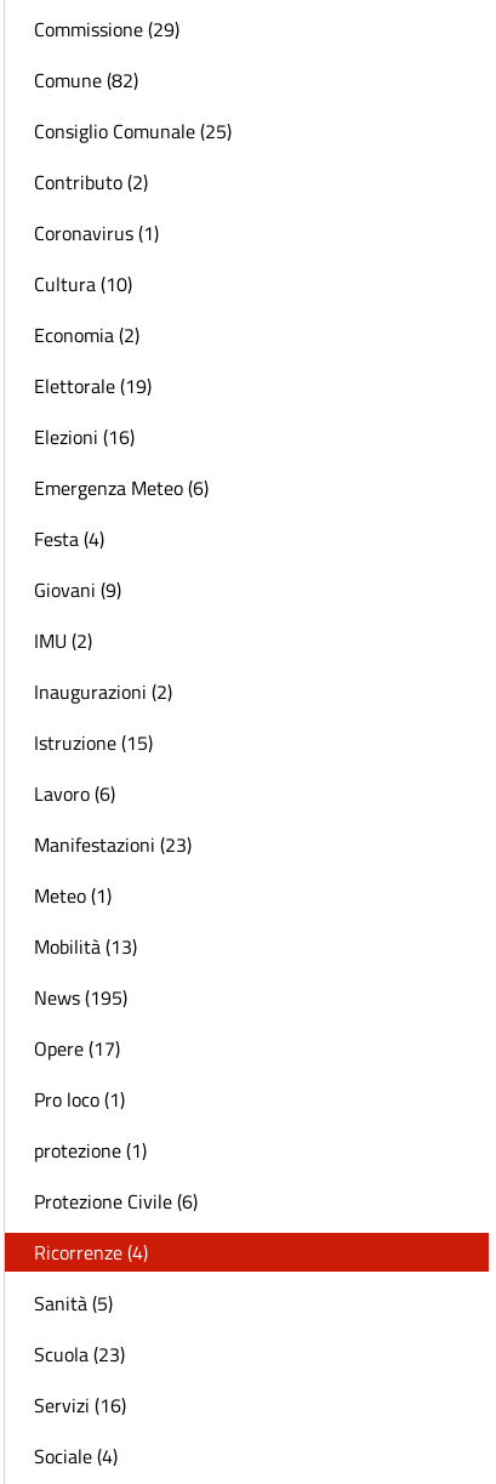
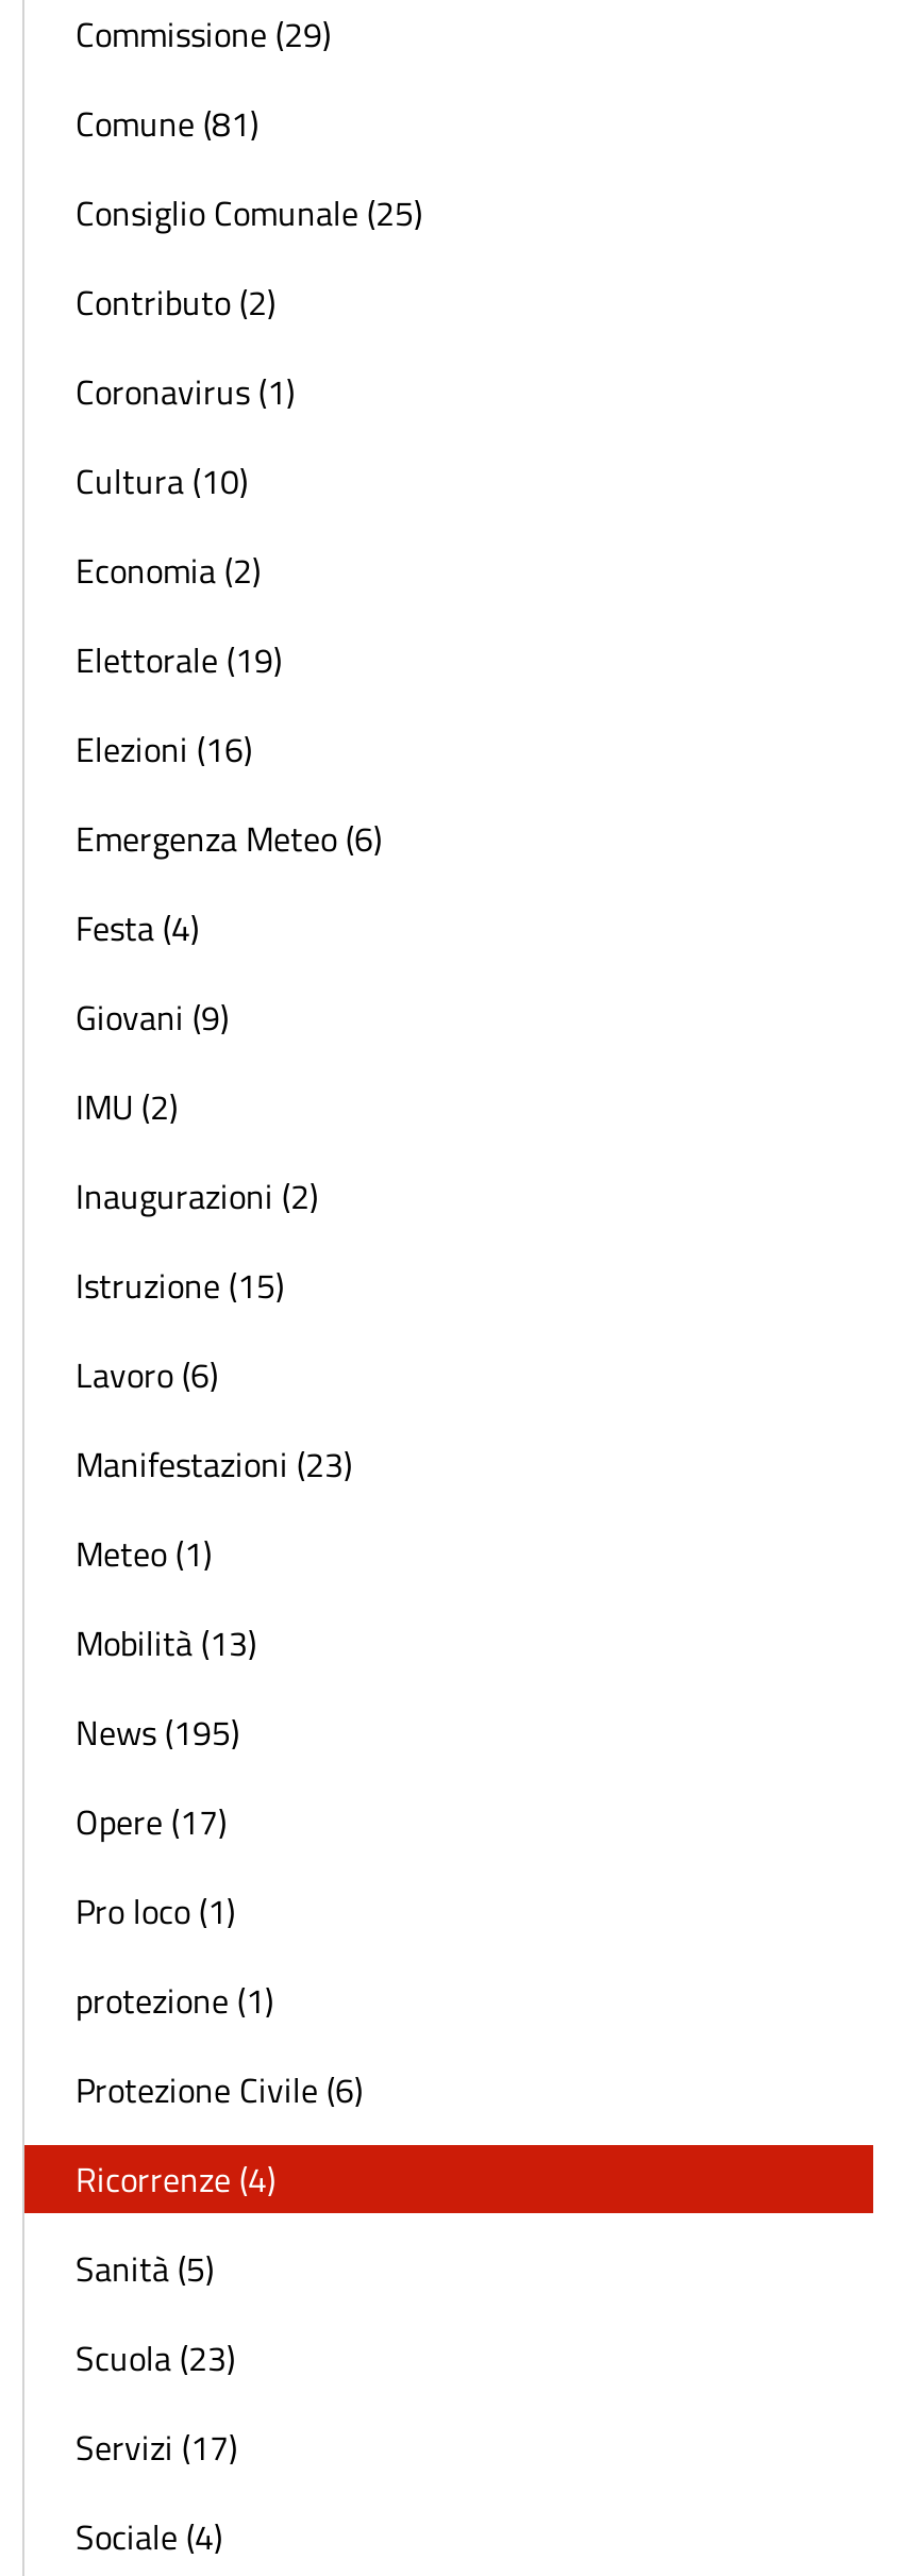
[34,66,138,95] Comune (82) -> [76,99,258,150] Comune (81)
[34,1391,126,1420] Servizi (16) -> [76,2422,237,2473] Servizi (17)

